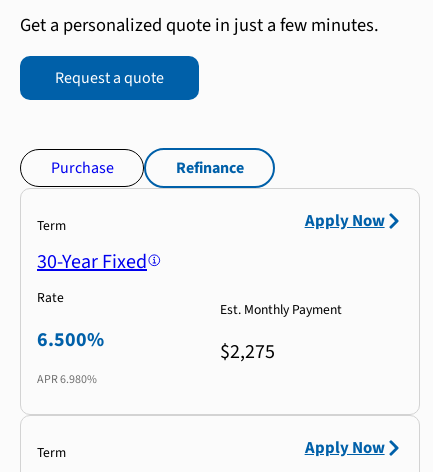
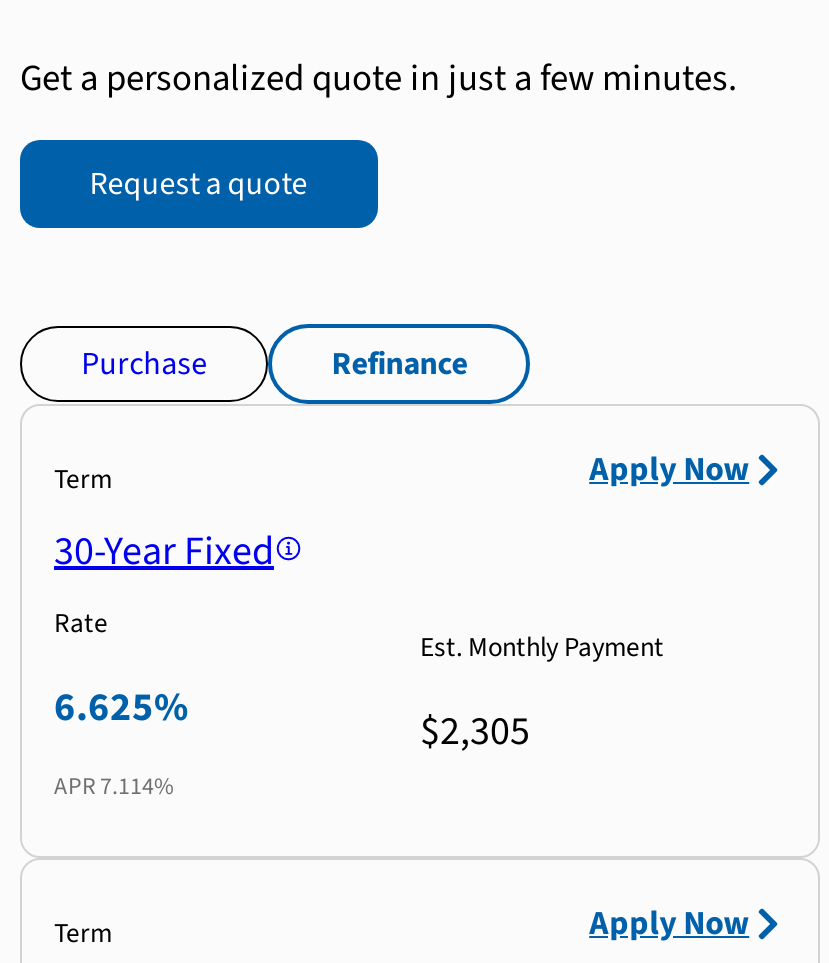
[37,326,104,354] 6.500% -> [54,679,188,735] 6.625%
[220,338,275,366] $2,275 -> [420,703,530,759] $2,305
[37,371,97,388] APR 6.980% -> [54,769,174,803] APR 7.114%

